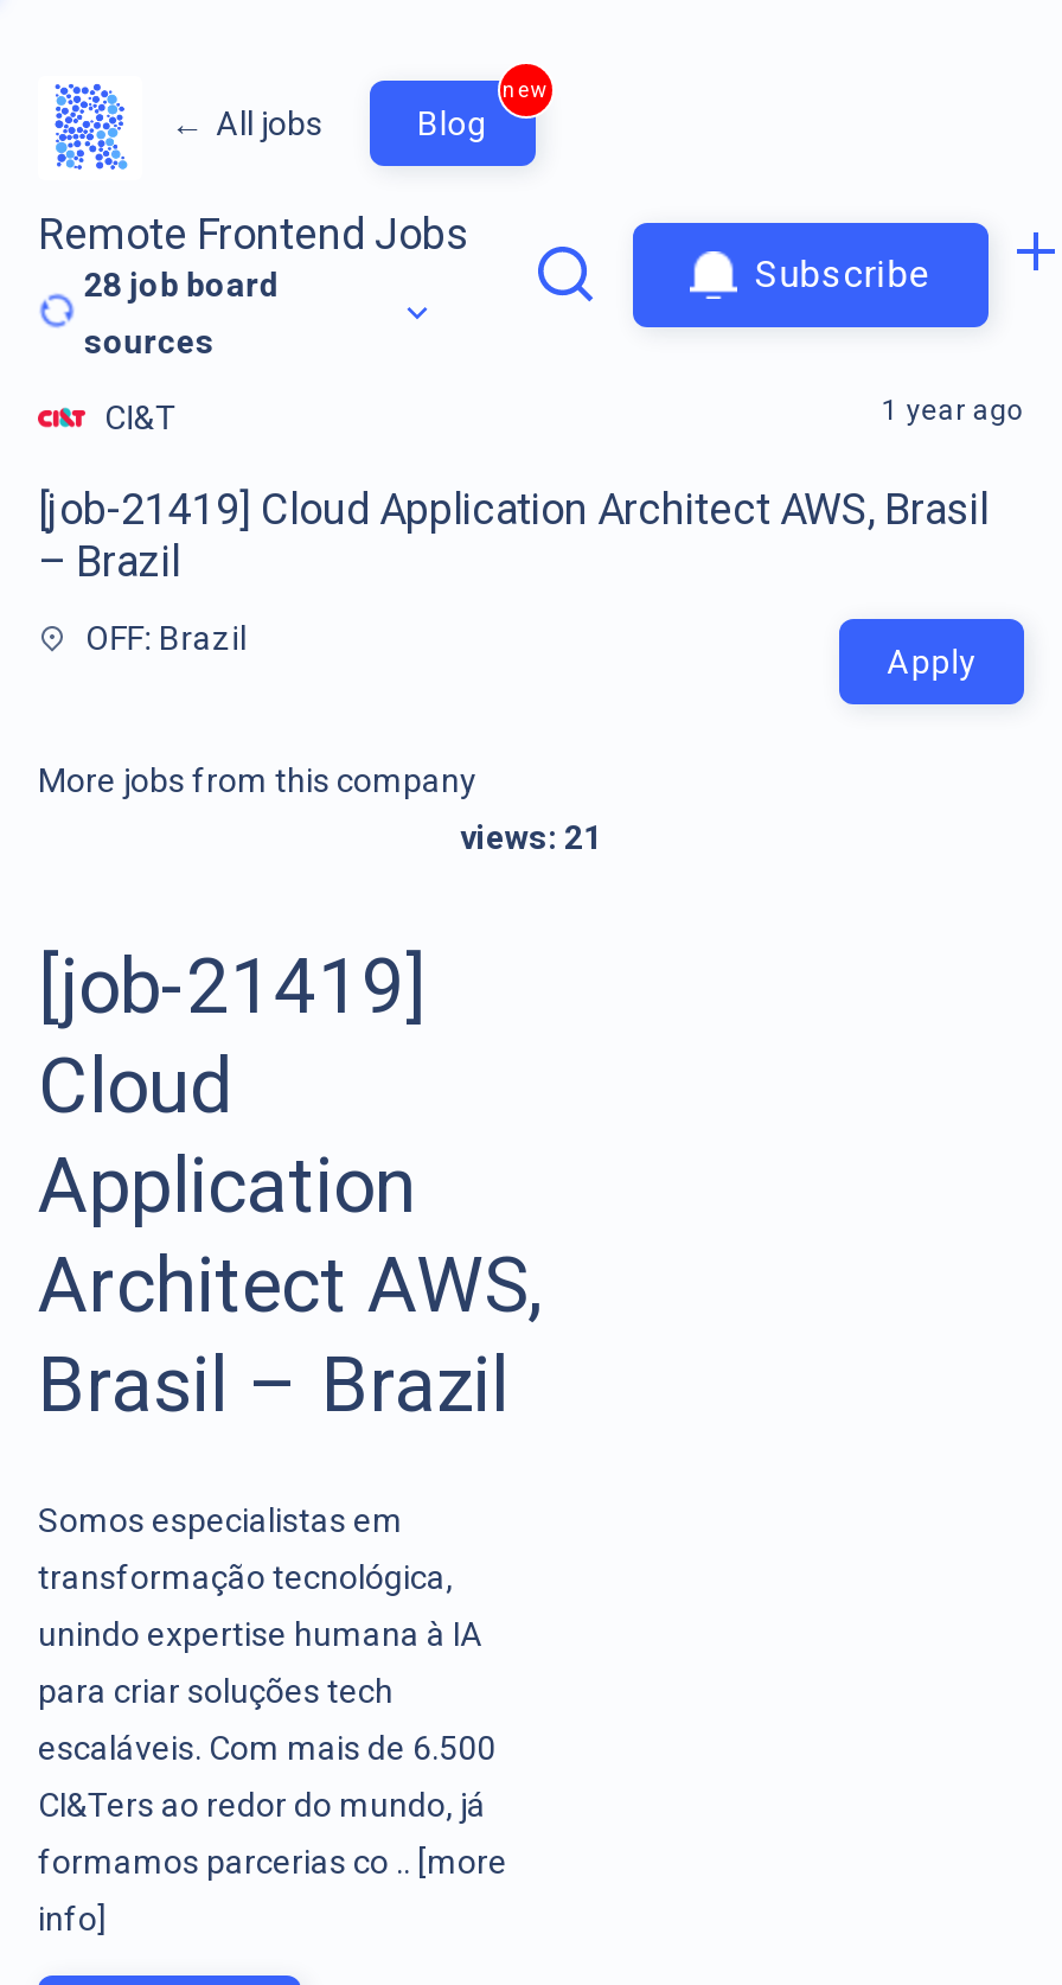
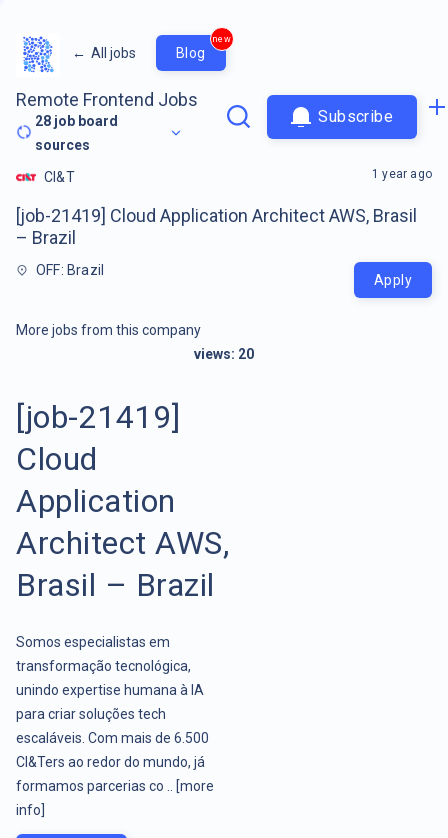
[460,817,602,855] views: 21 -> [194,345,254,361] views: 20

